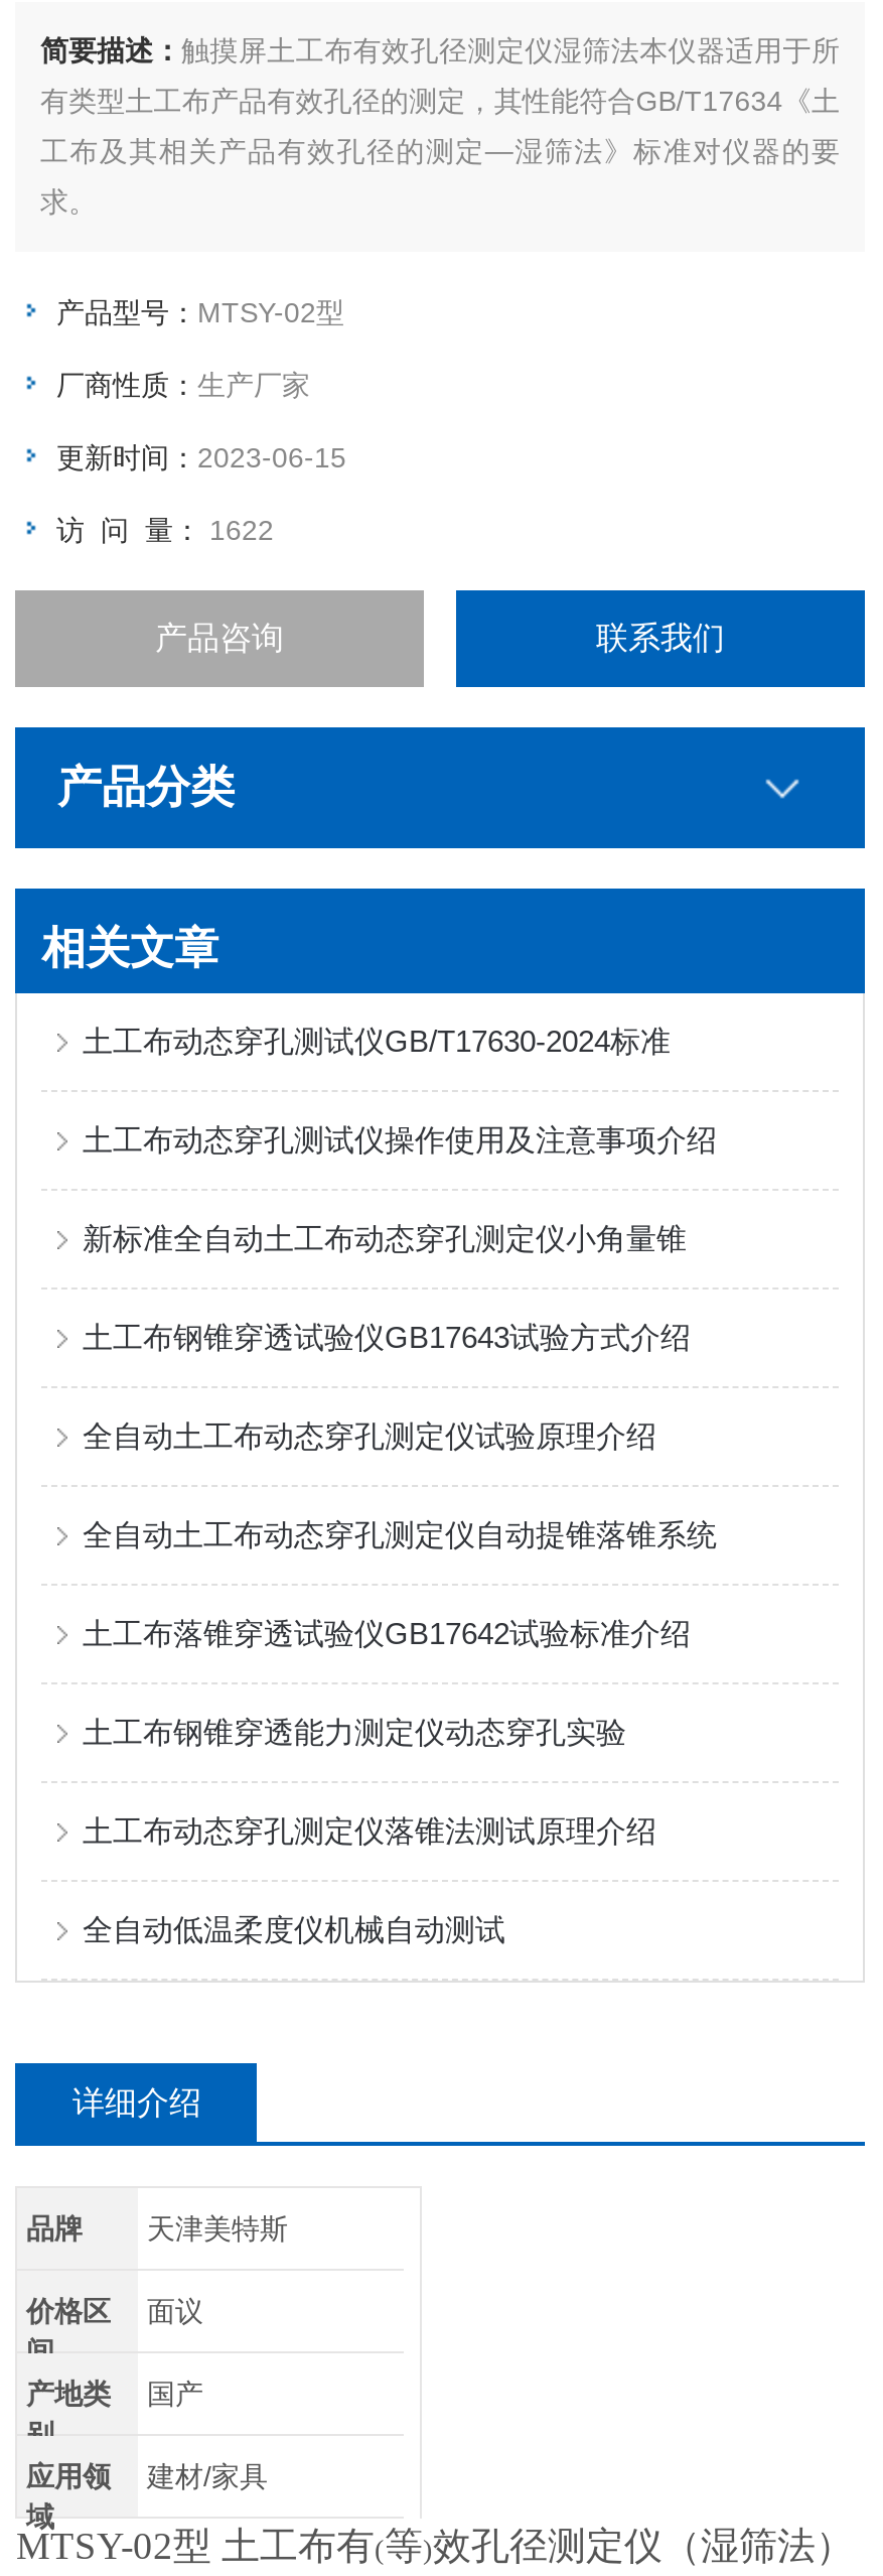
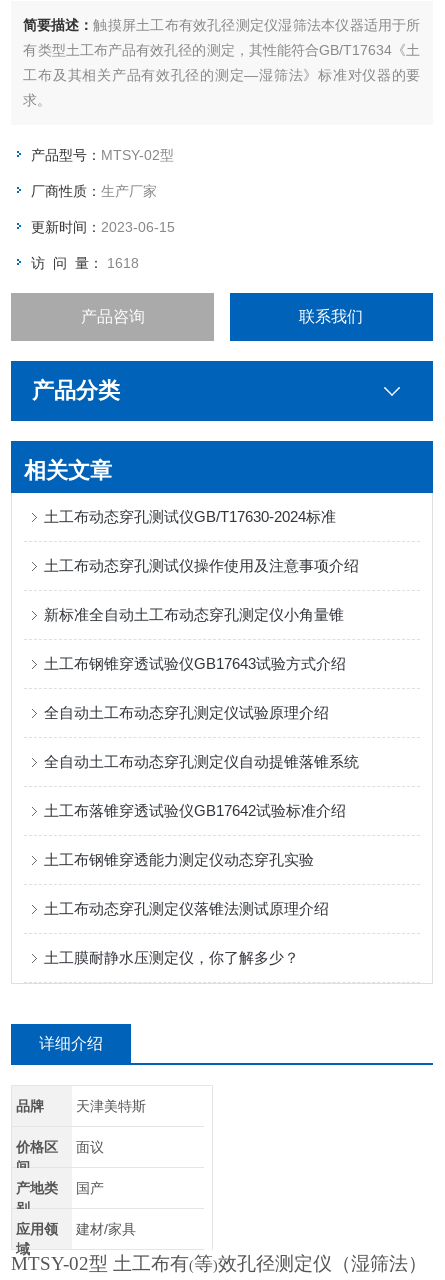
[56,514,274,546] 访 问 量：1622 -> [31,255,139,271] 访 问 量：1618
[82,1912,505,1946] 全自动低温柔度仪机械自动测试 -> [44,949,299,966] 土工膜耐静水压测定仪，你了解多少？

